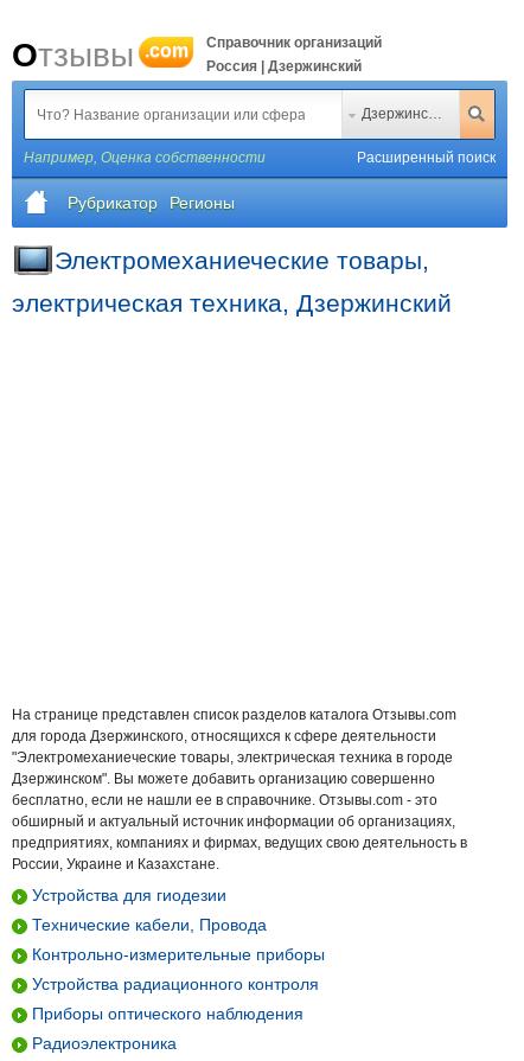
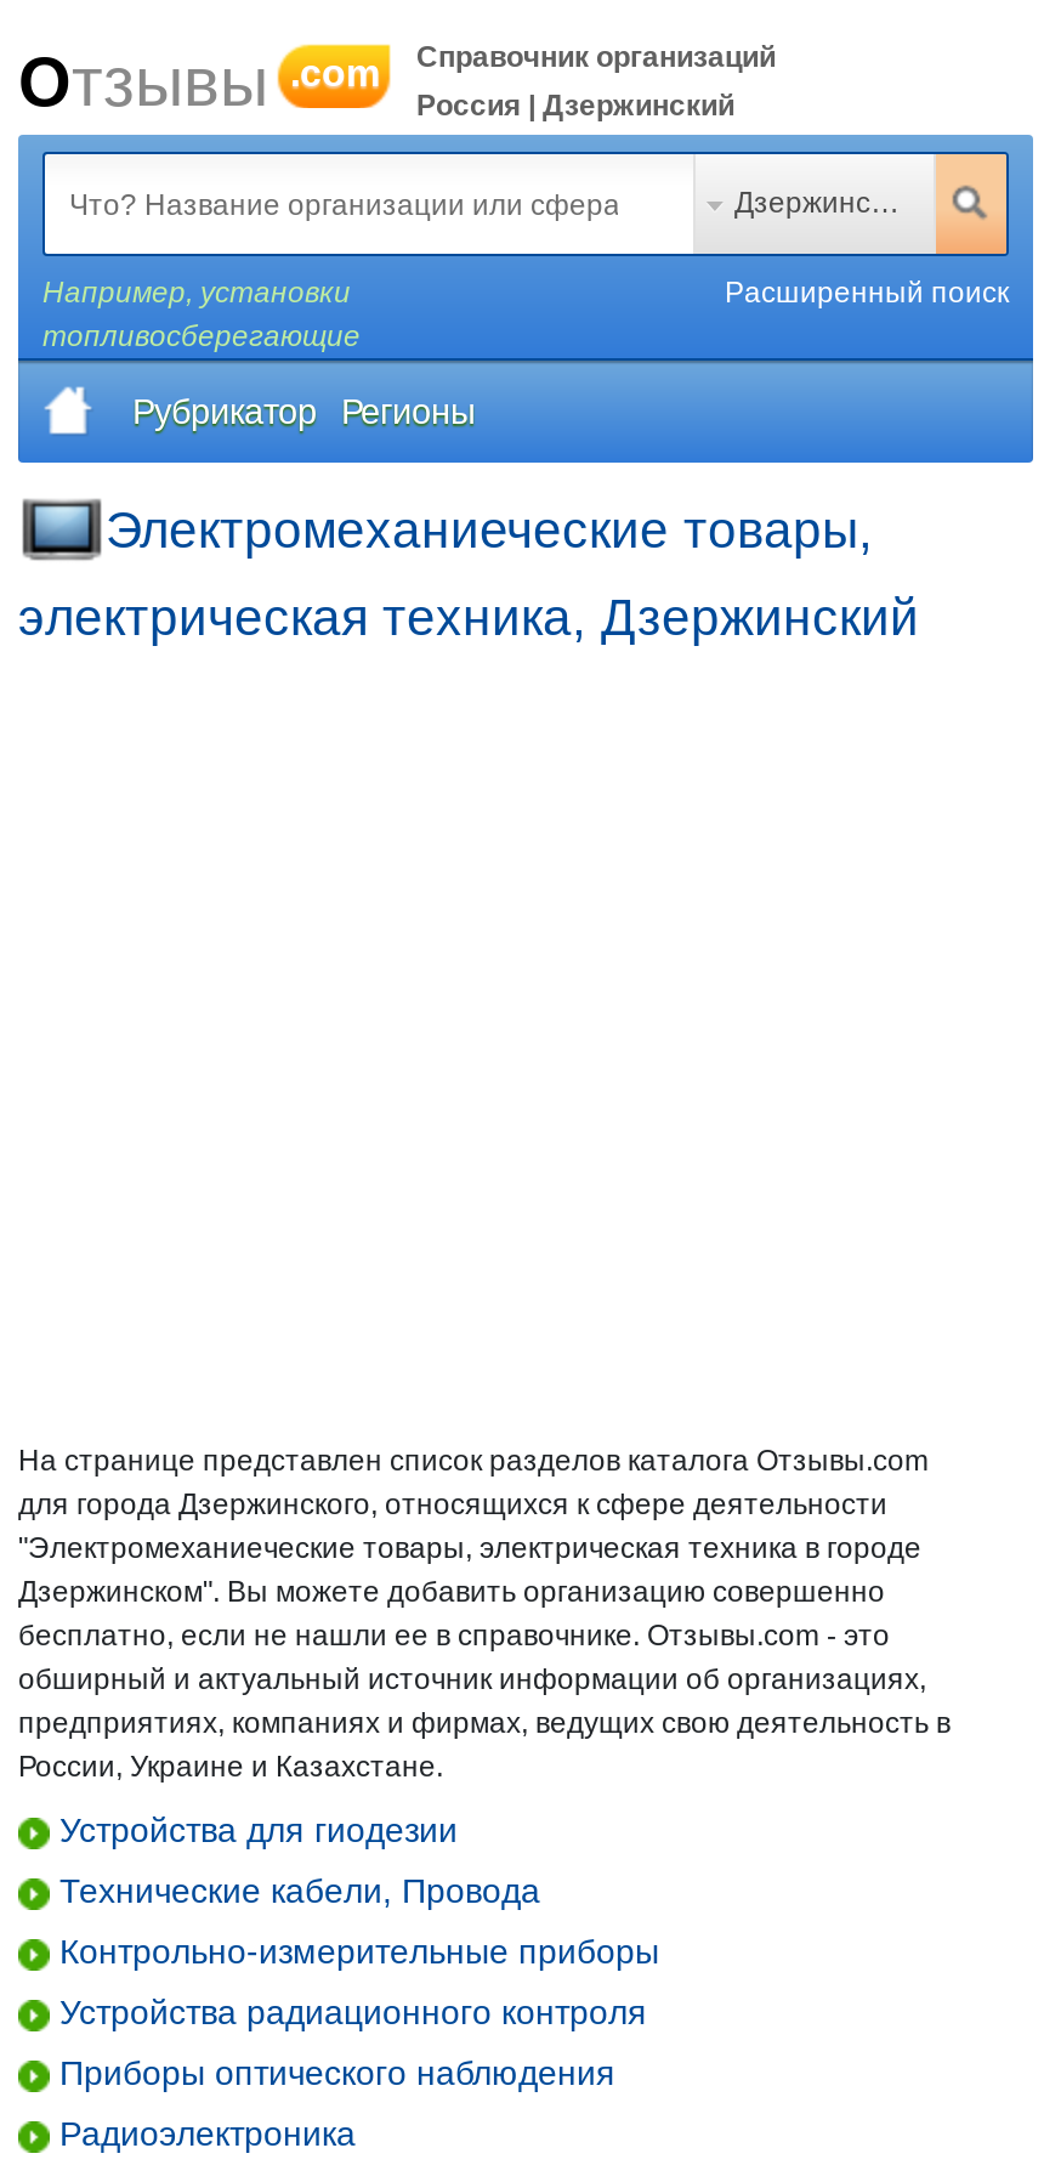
[24,149,266,166] Например, Оценка собственности -> [42,276,361,353] Например, установки | топливосберегающие

